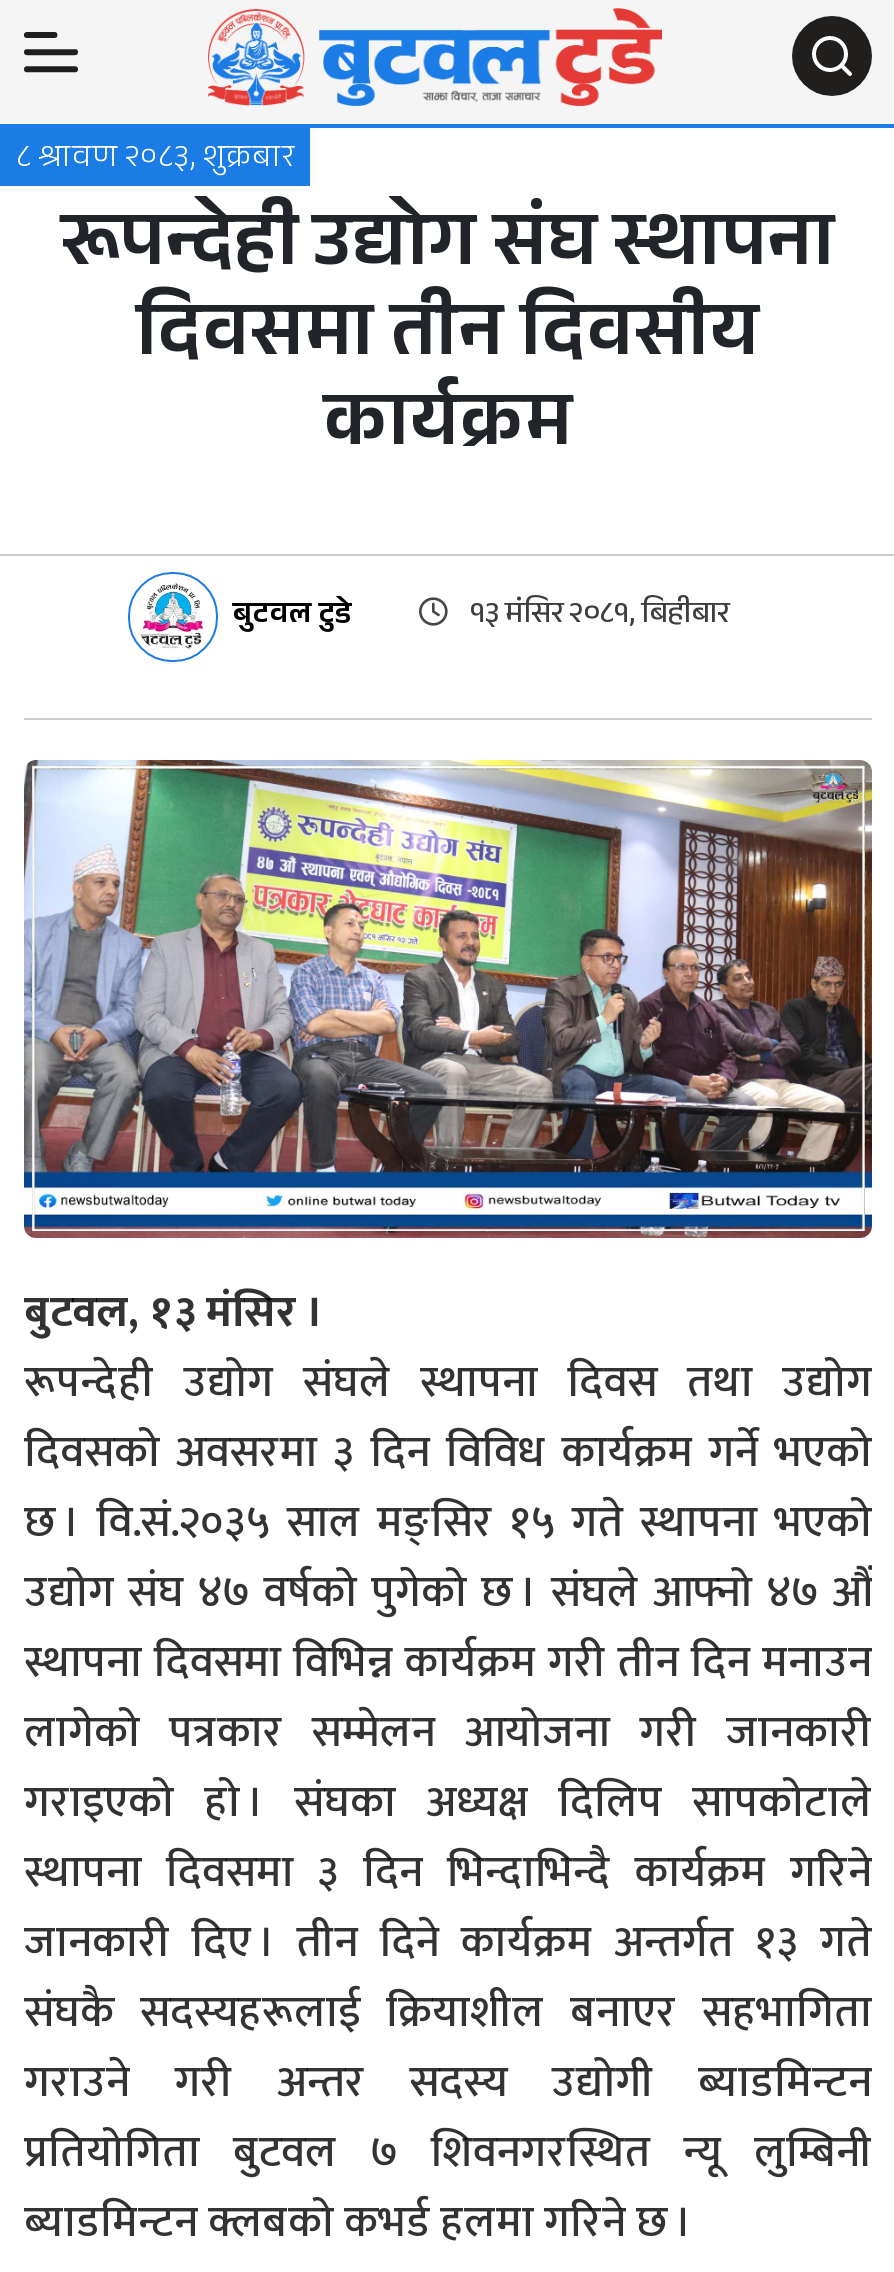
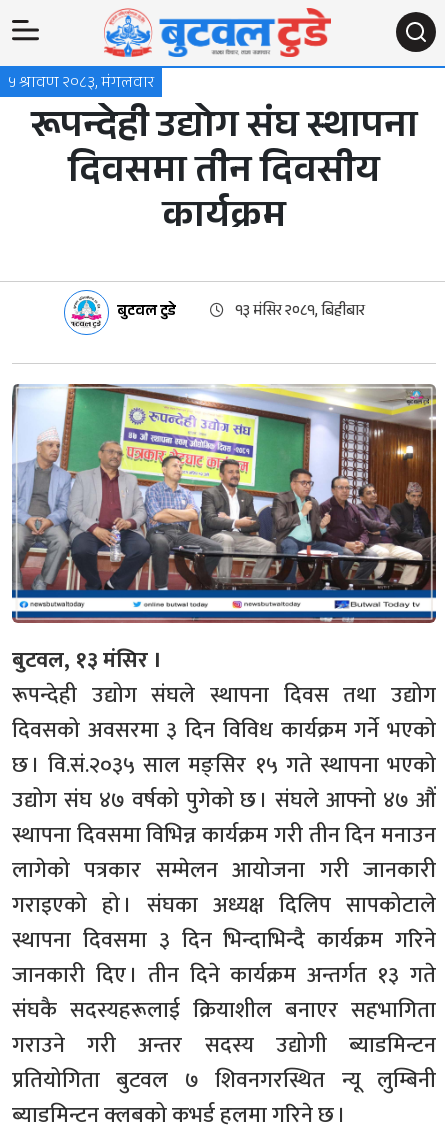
[16,134,294,188] ८ श्रावण २०८३, शुक्रबार -> [8,71,154,98] ५ श्रावण २०८३, मंगलवार

